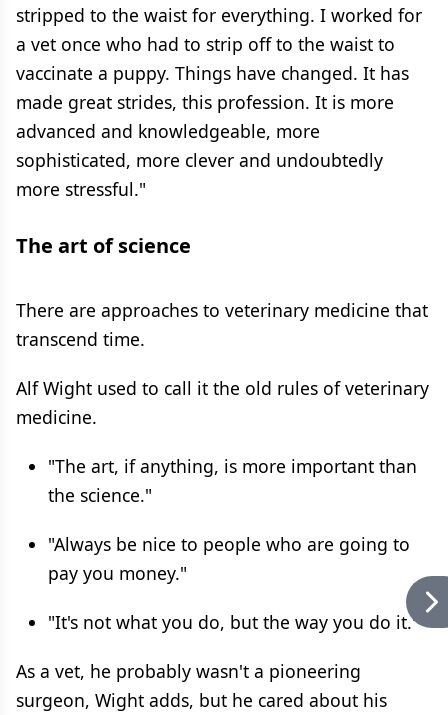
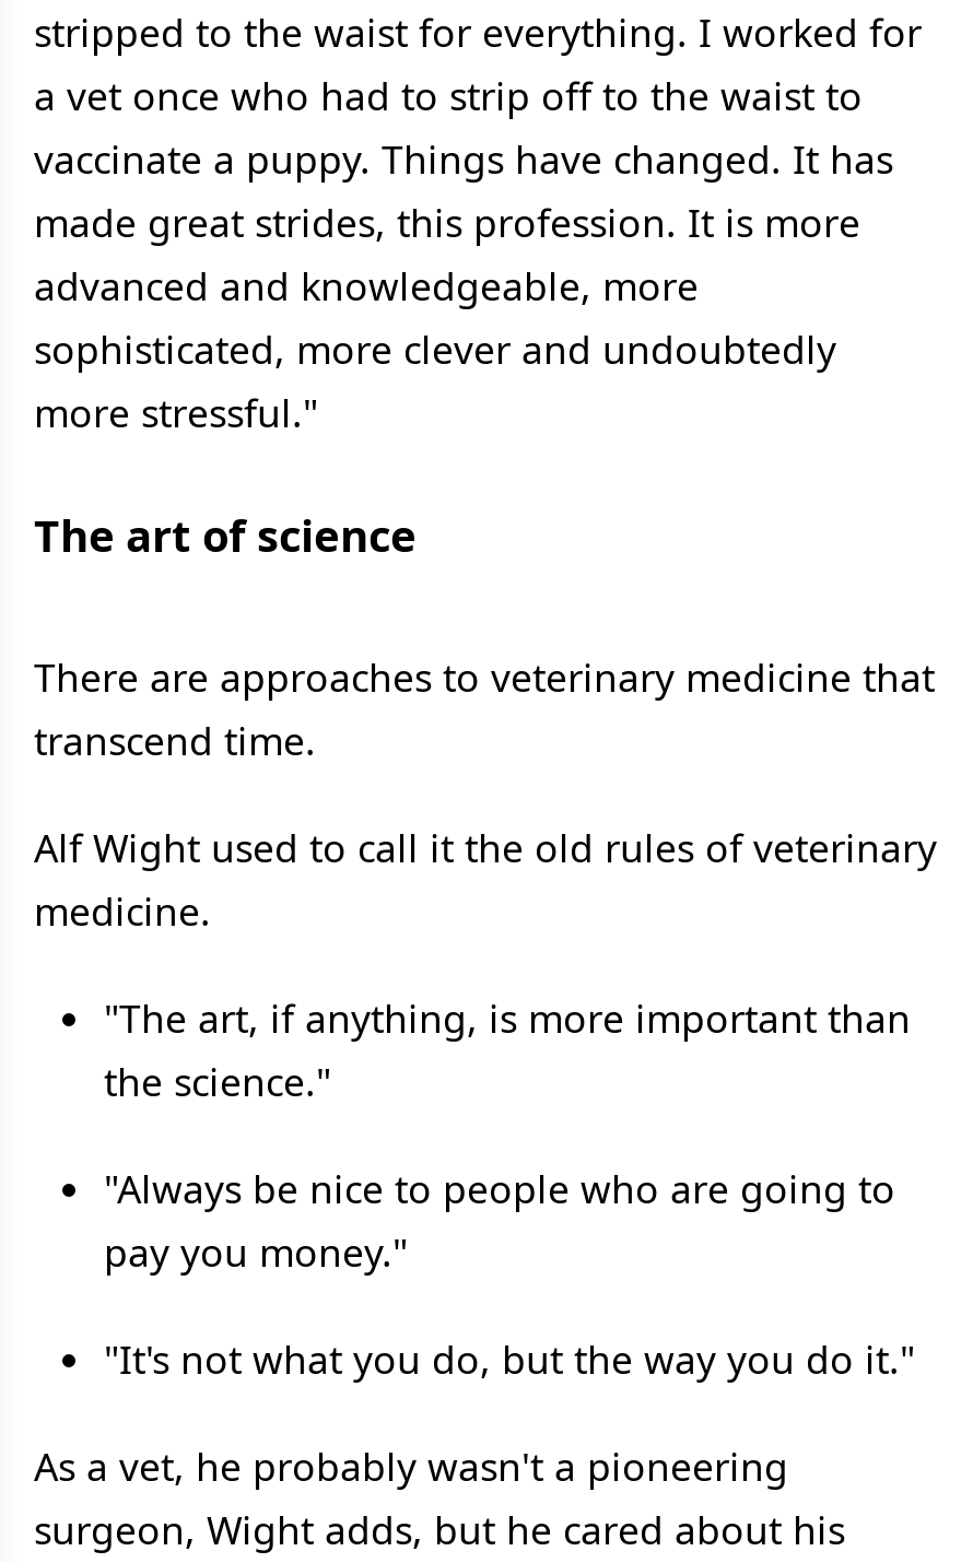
[405,575,445,629] [image] -> none

